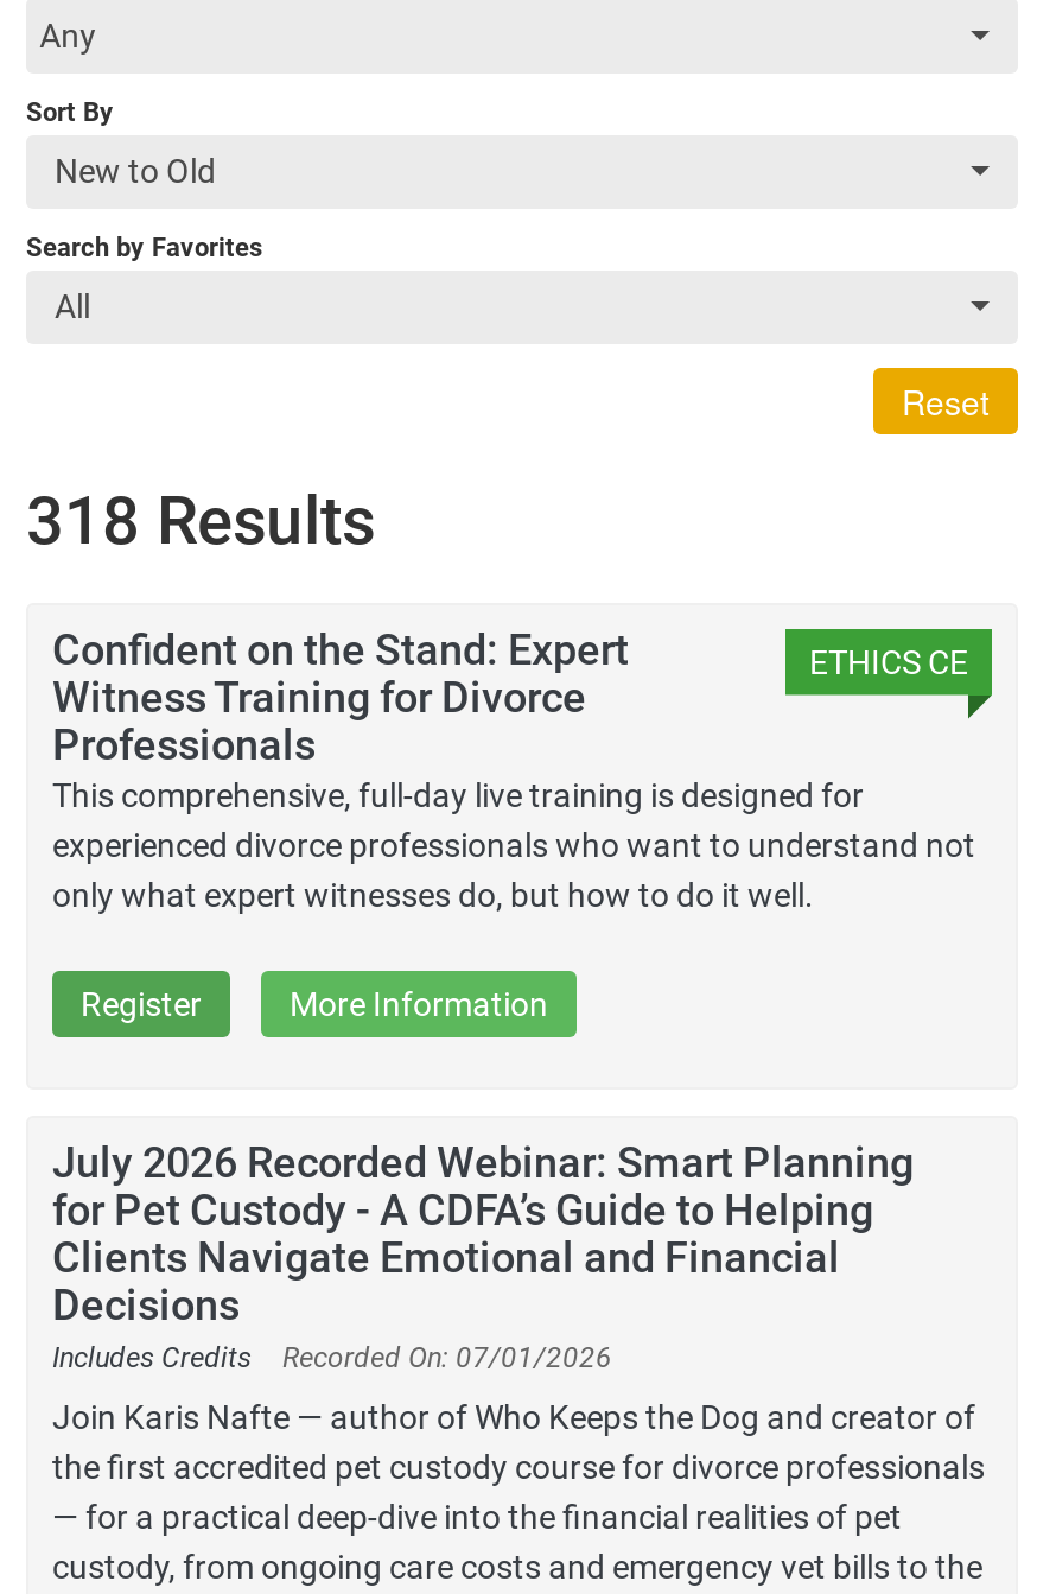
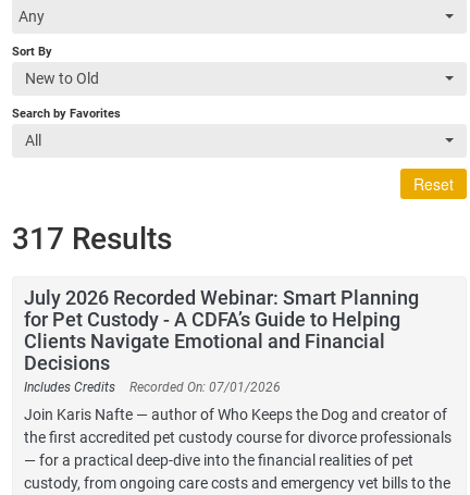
[26,482,975,1023] 318 Results | ETHICS CE | Confident on the Stand: Expert | Witness Training for Divorce | Professionals | This comprehensive, full-day live training is designed for | experienced divorce professionals who want to understand not | only what expert witnesses do, but how to do it well. | Register | More Information -> [12,221,172,257] 317 Results

